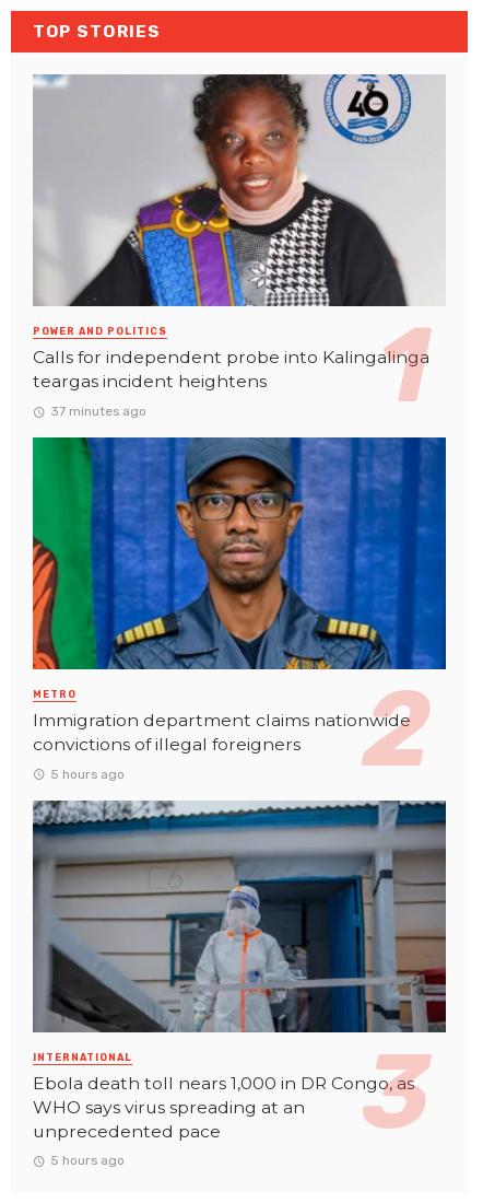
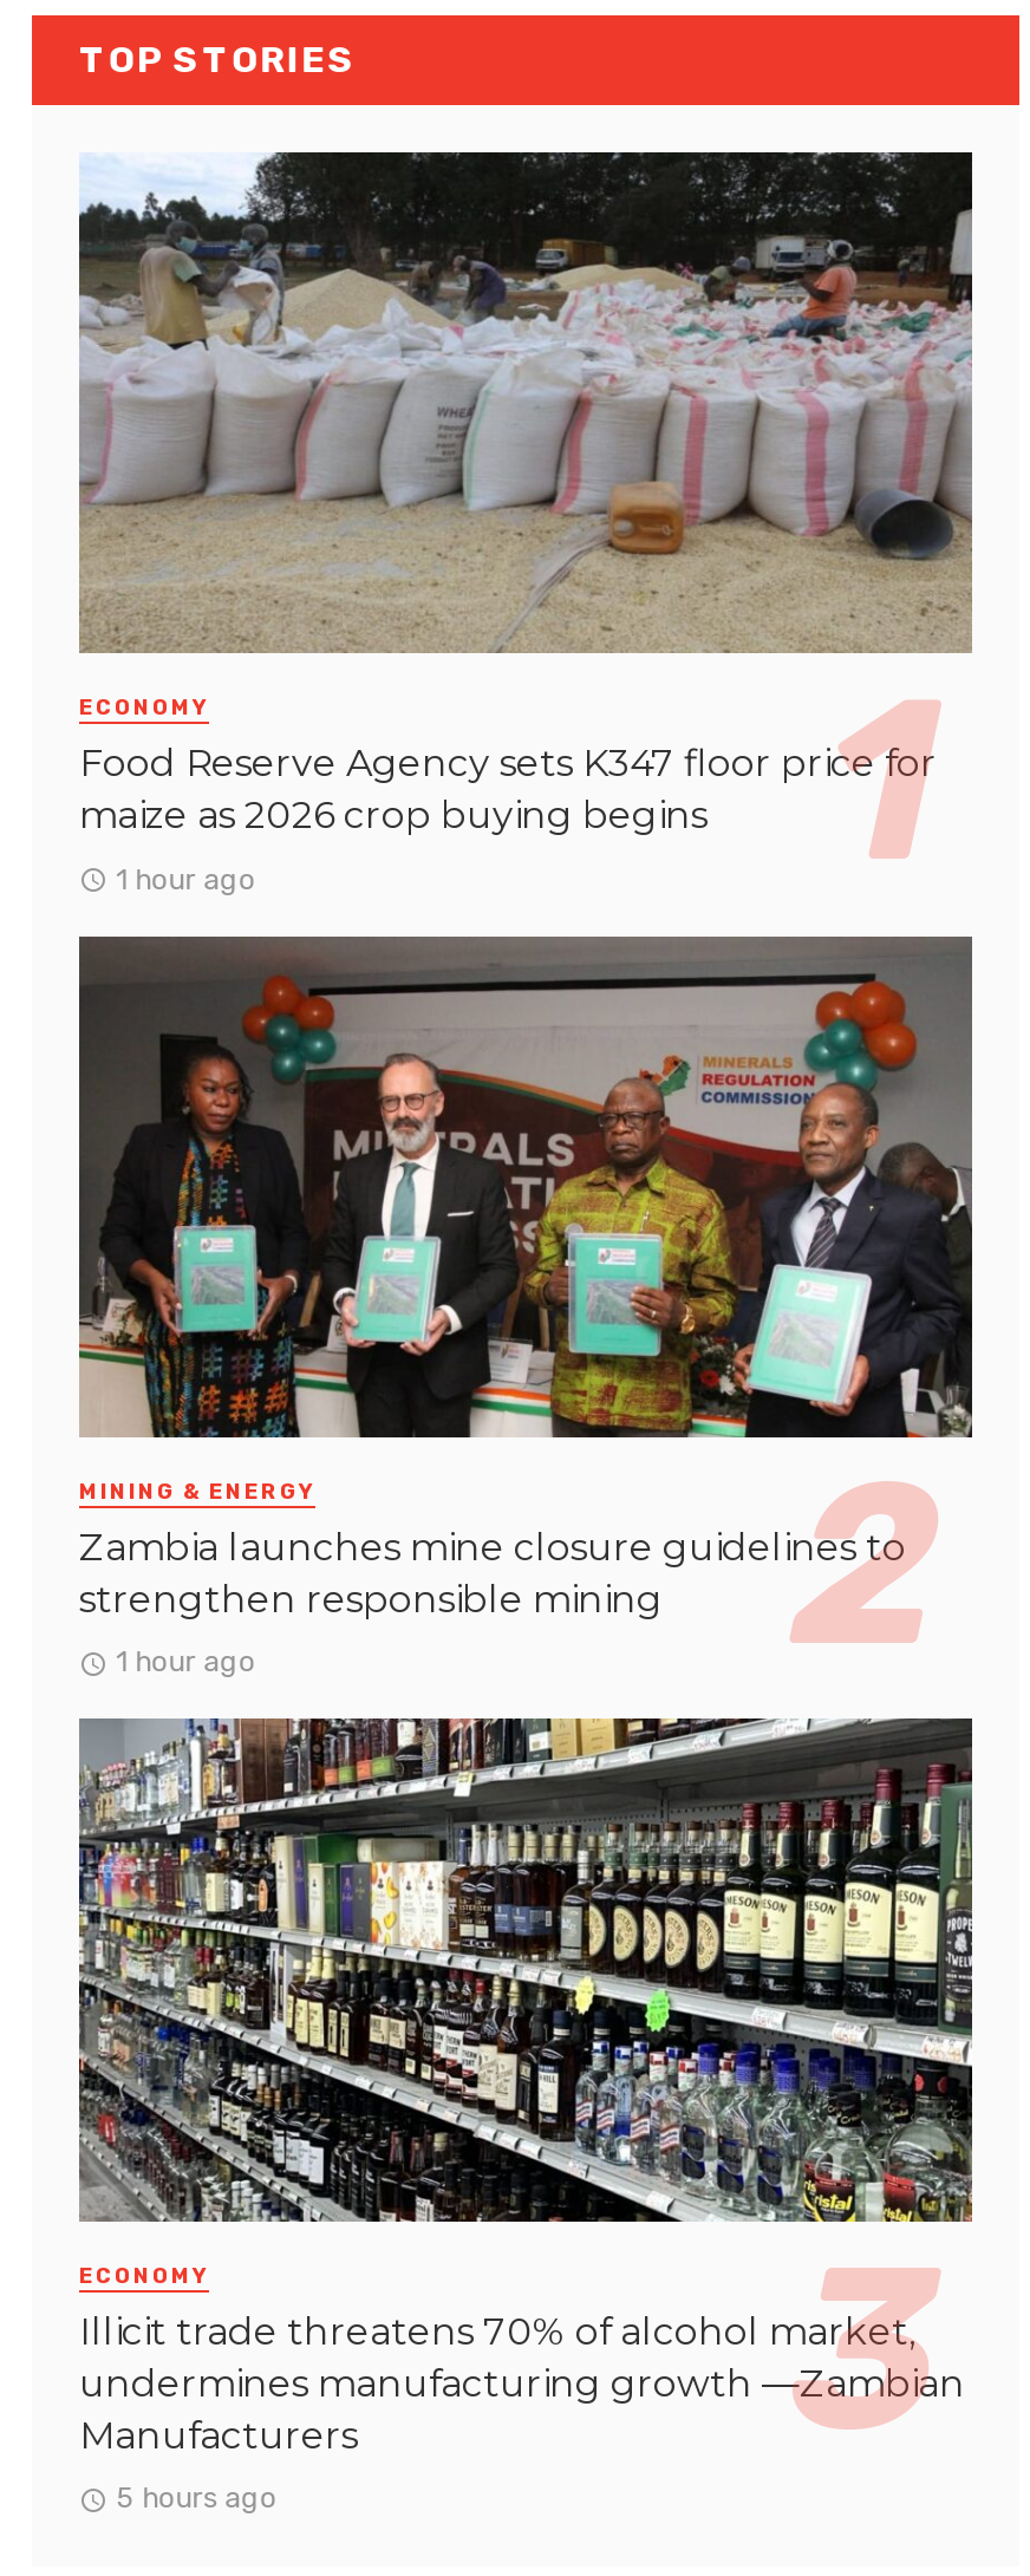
[33,73,446,337] [image] | POWER AND POLITICS -> [79,150,974,720] [image] | ECONOMY
[33,347,429,392] Calls for independent probe into Kalingalinga | teargas incident heightens -> [79,742,937,838] Food Reserve Agency sets K347 floor price for | maize as 2026 crop buying begins
[50,403,146,419] 37 minutes ago -> [116,863,255,896] 1 hour ago
[32,436,447,700] [image] | METRO -> [77,934,974,1504] [image] | MINING & ENERGY
[33,710,411,755] Immigration department claims nationwide | convictions of illegal foreigners -> [79,1526,906,1622] Zambia launches mine closure guidelines to | strengthen responsible mining
[50,766,124,782] 5 hours ago -> [116,1647,255,1680] 1 hour ago
[32,799,447,1063] [image] | INTERNATIONAL -> [77,1716,974,2288] [image] | ECONOMY
[33,1073,414,1142] Ebola death toll nears 1,000 in DR Congo, as | WHO says virus spreading at an | unprecedented pace -> [79,2309,965,2458] Illicit trade threatens 70% of alcohol market, | undermines manufacturing growth —Zambian | Manufacturers

